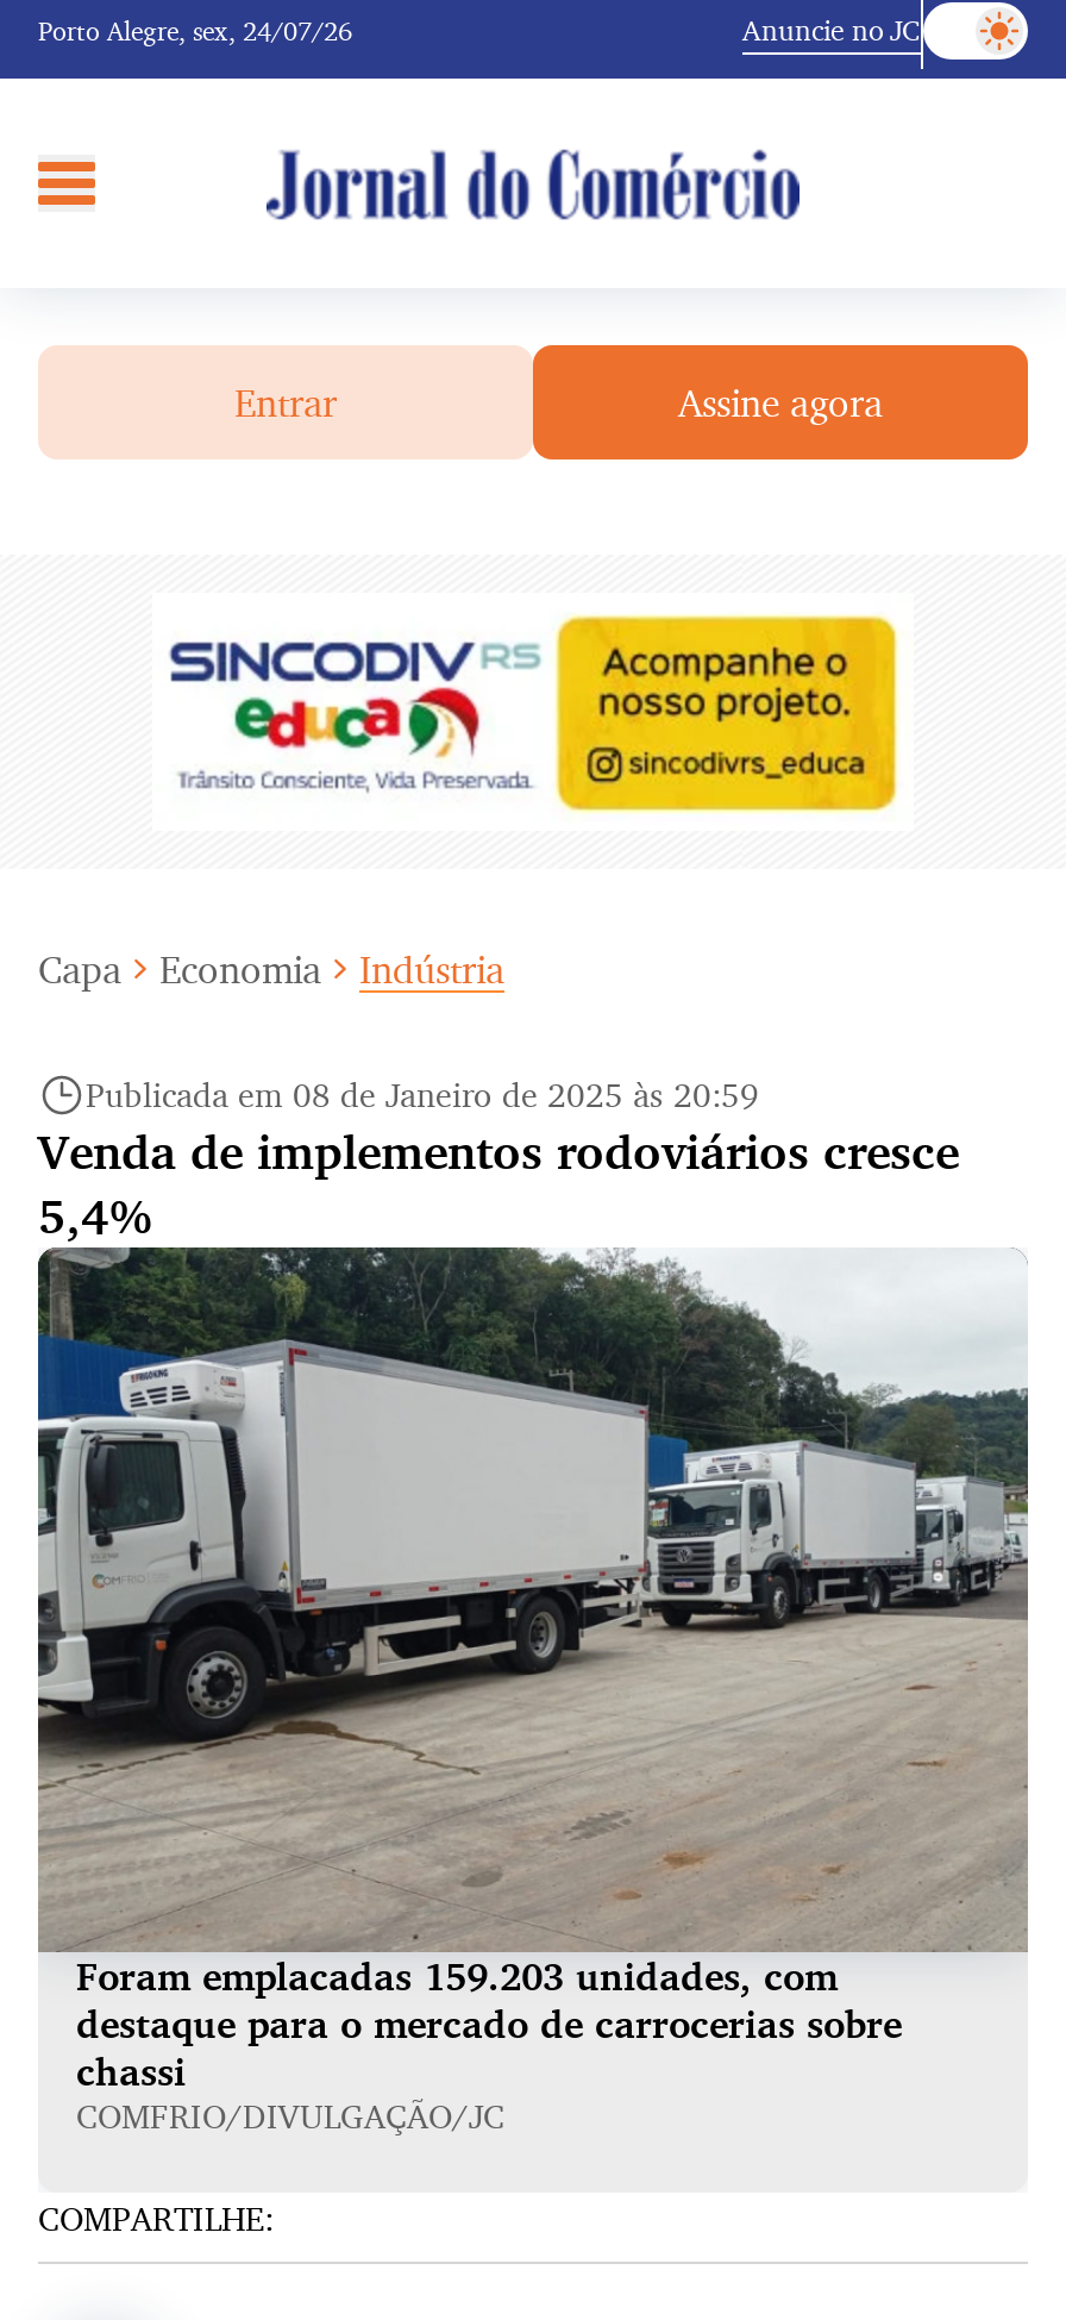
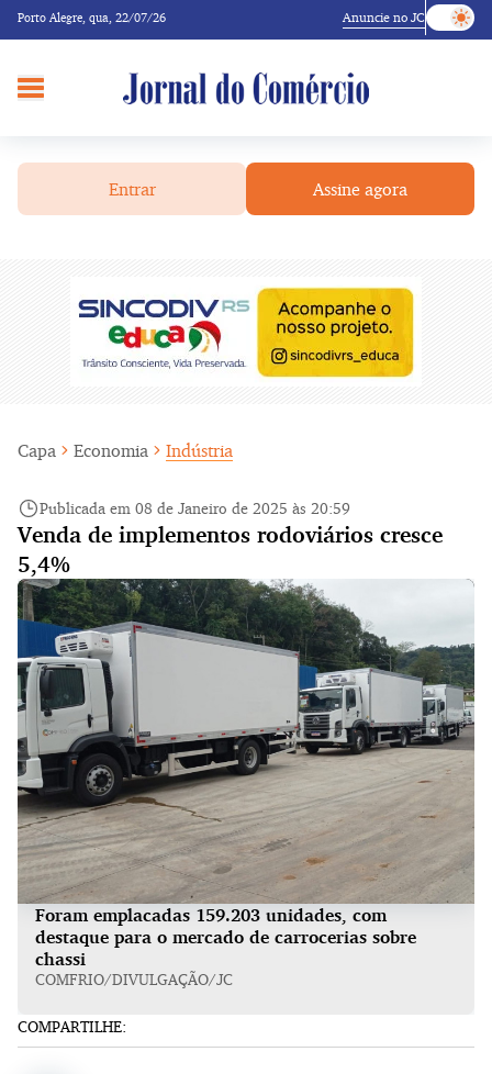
[38,14,352,48] Porto Alegre, sex, 24/07/26 -> [18,10,166,25] Porto Alegre, qua, 22/07/26

